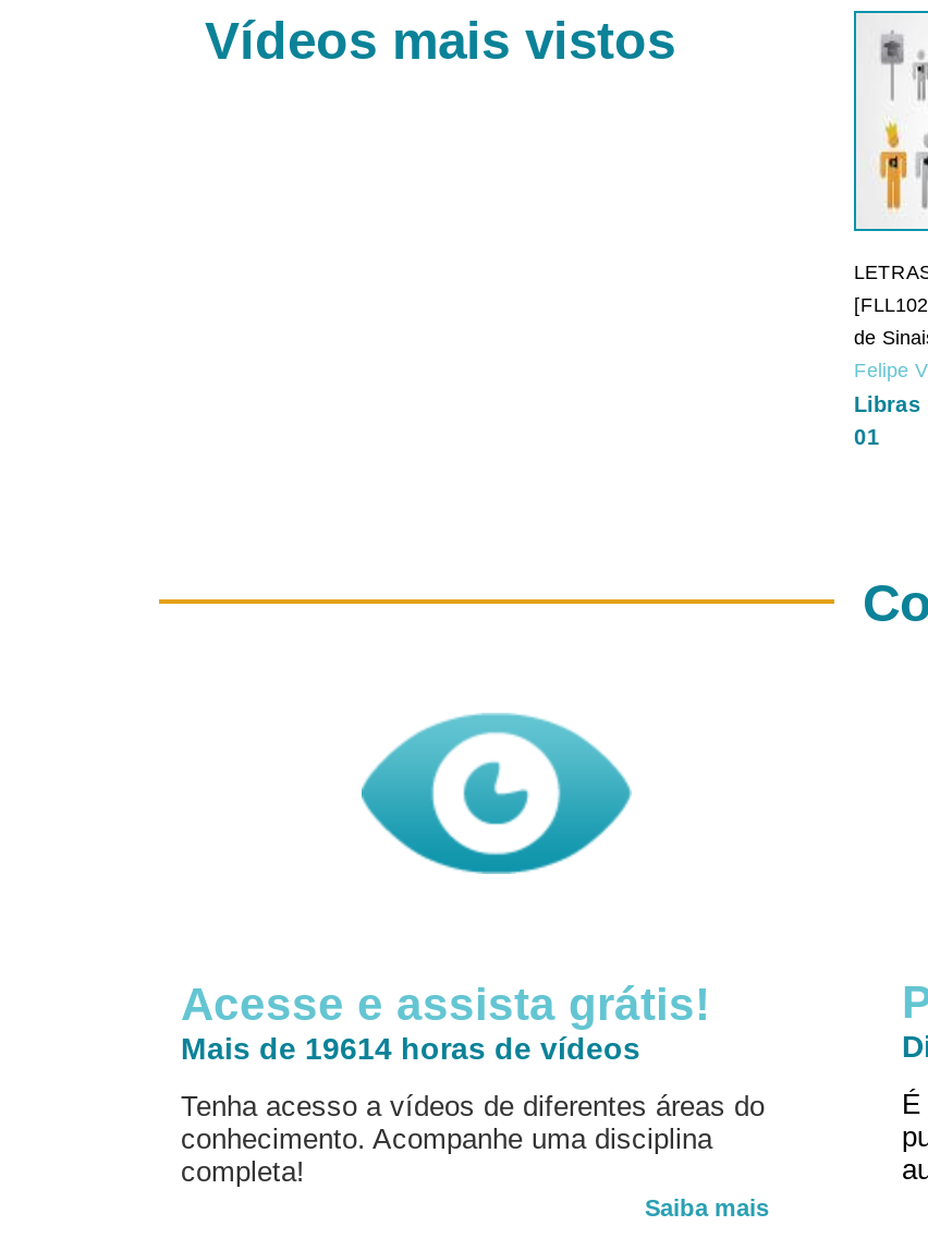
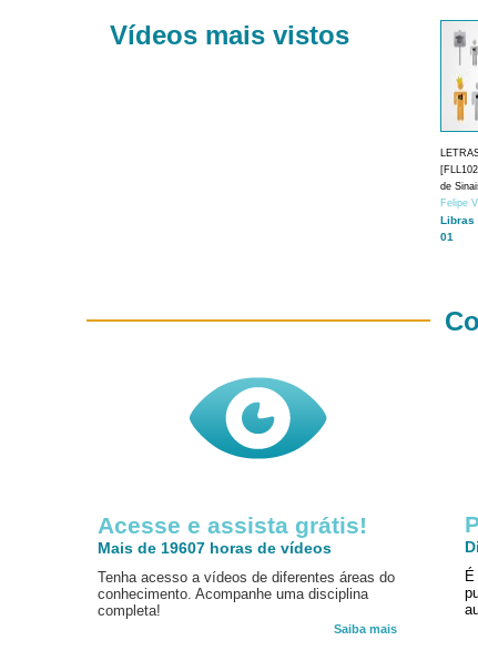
[181,1031,640,1066] Mais de 19614 horas de vídeos -> [98,539,332,557] Mais de 19607 horas de vídeos

